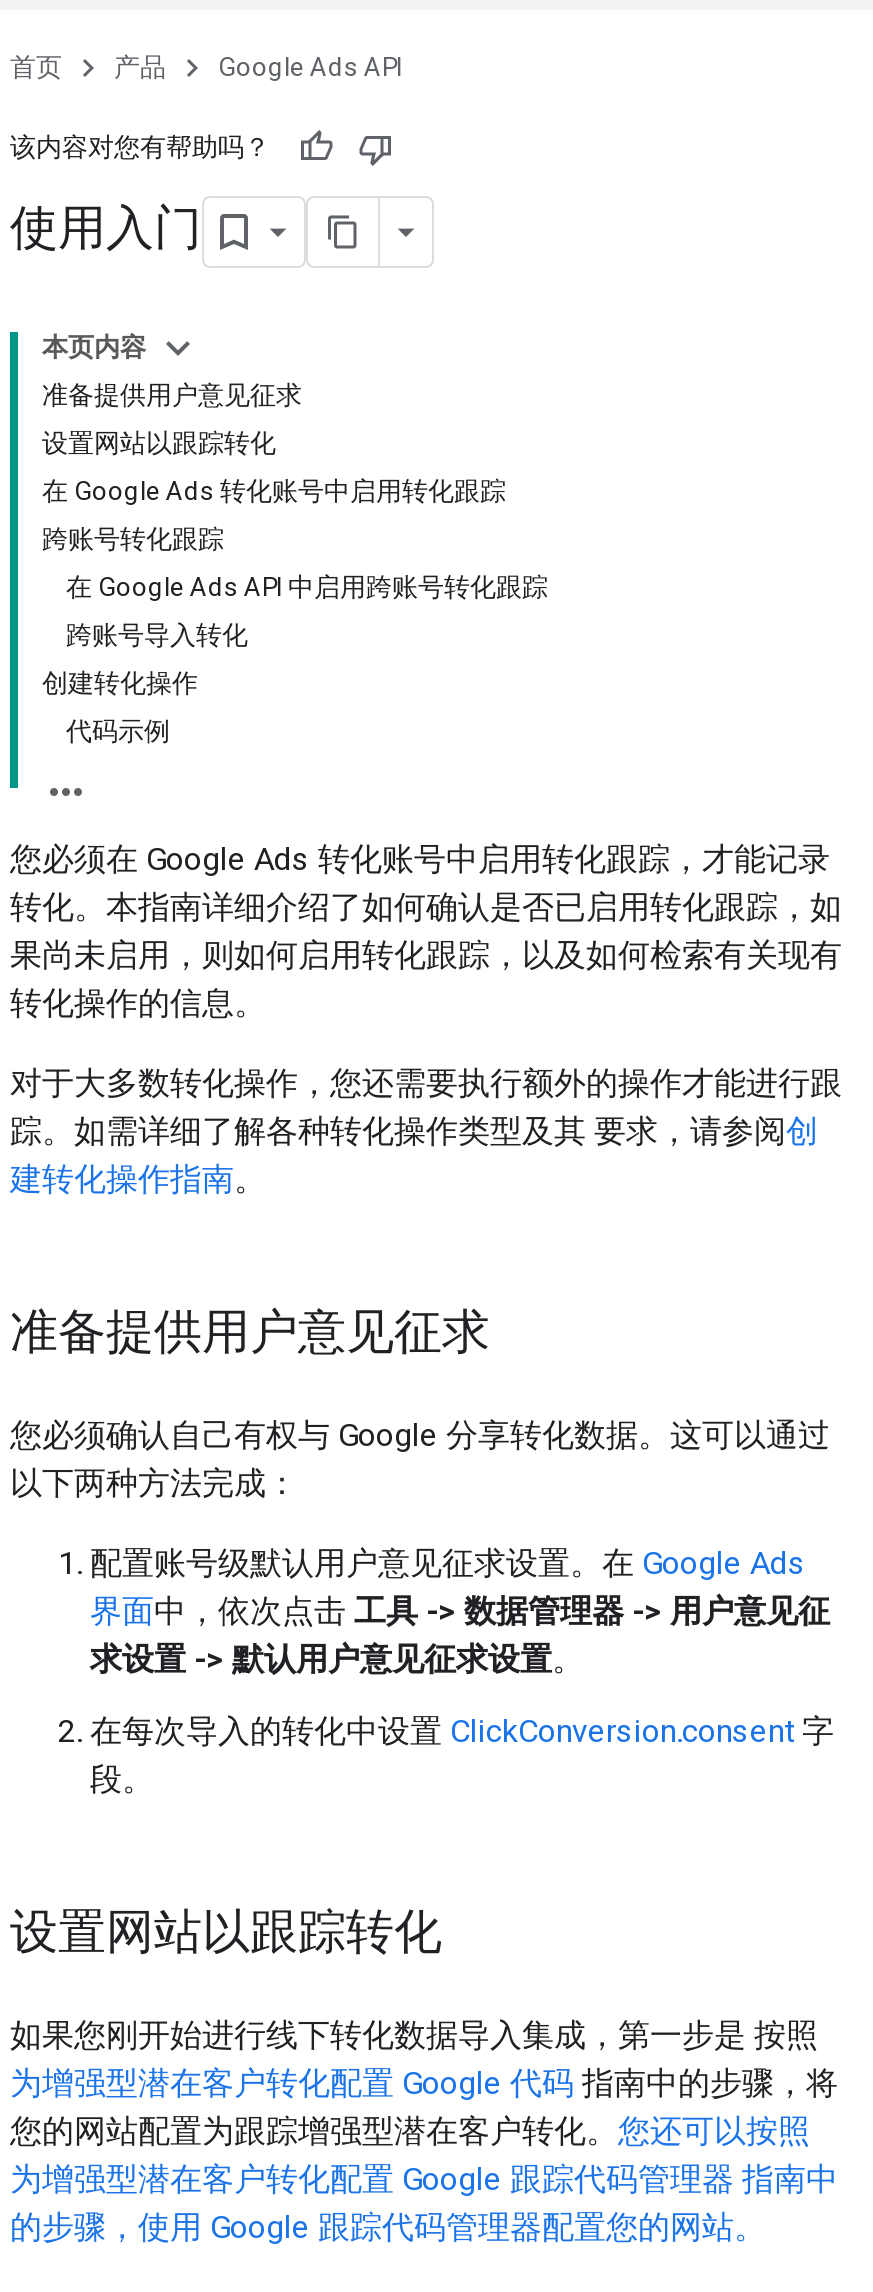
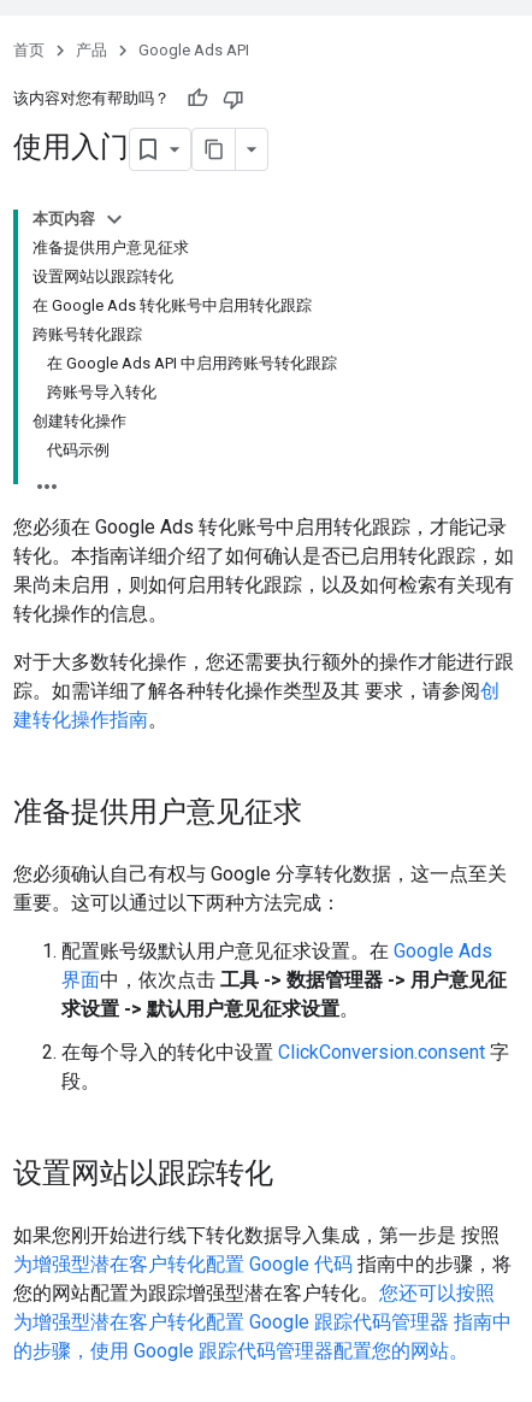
[10,1416,830,1502] 您必须确认自己有权与 Google 分享转化数据。这可以通过 | 以下两种方法完成： -> [13,862,507,914] 您必须确认自己有权与 Google 分享转化数据，这一点至关 | 重要。这可以通过以下两种方法完成：
[90,1712,834,1750] 在每次导入的转化中设置ClickConversion.consent字 -> [61,1041,509,1064] 在每个导入的转化中设置ClickConversion.consent字

